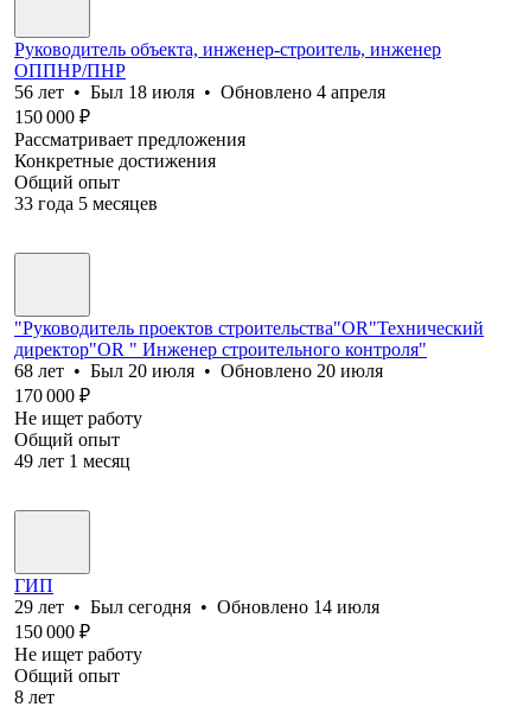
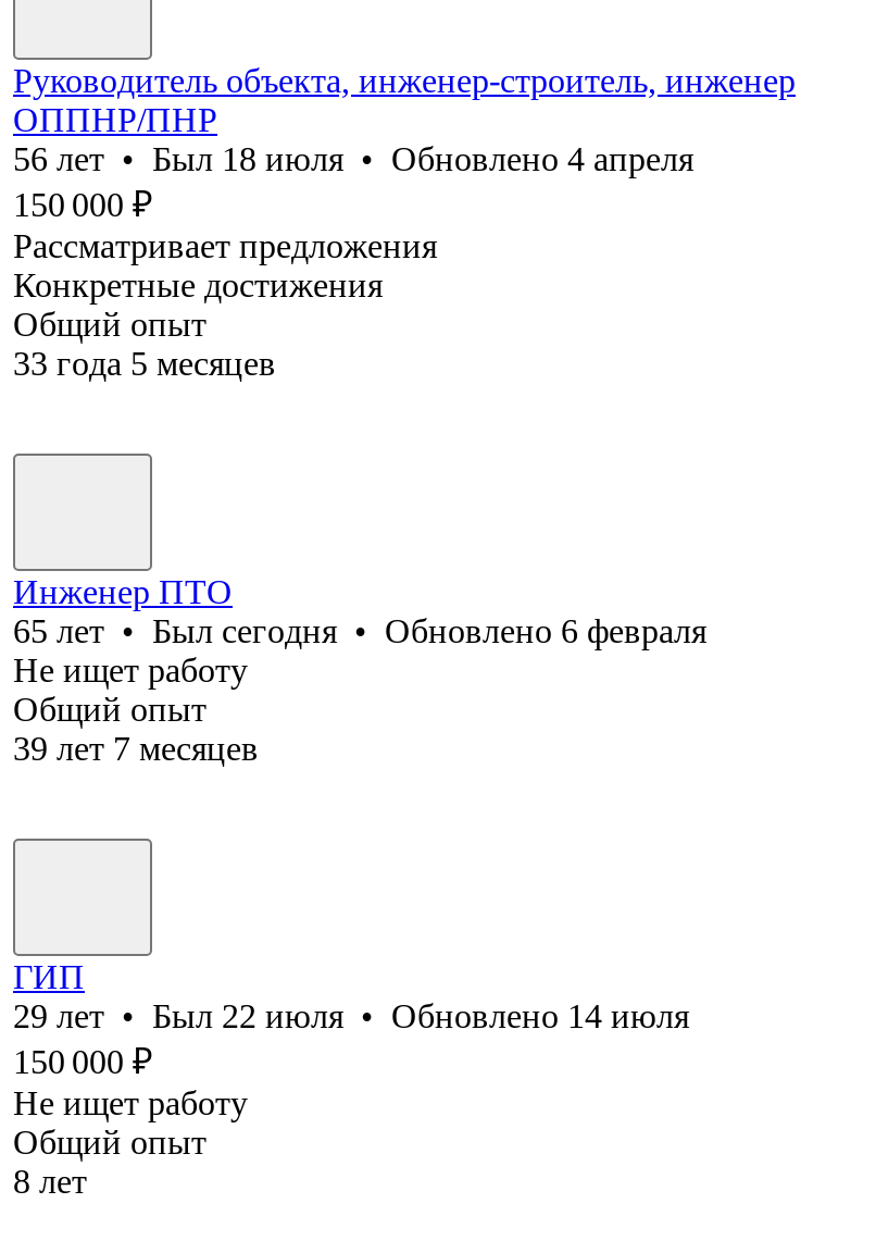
[14,318,484,406] "Руководитель проектов строительства"OR"Технический | директор"OR " Инженер строительного контроля" | 68 лет • Был 20 июля • Обновлено 20 июля | 170 000 ₽ -> [13,573,706,649] Инженер ПТО | 65 лет • Был сегодня • Обновлено 6 февраля
[14,451,130,471] 49 лет 1 месяц -> [13,730,259,767] 39 лет 7 месяцев
[14,597,379,617] 29 лет • Был сегодня • Обновлено 14 июля -> [13,997,689,1034] 29 лет • Был 22 июля • Обновлено 14 июля

